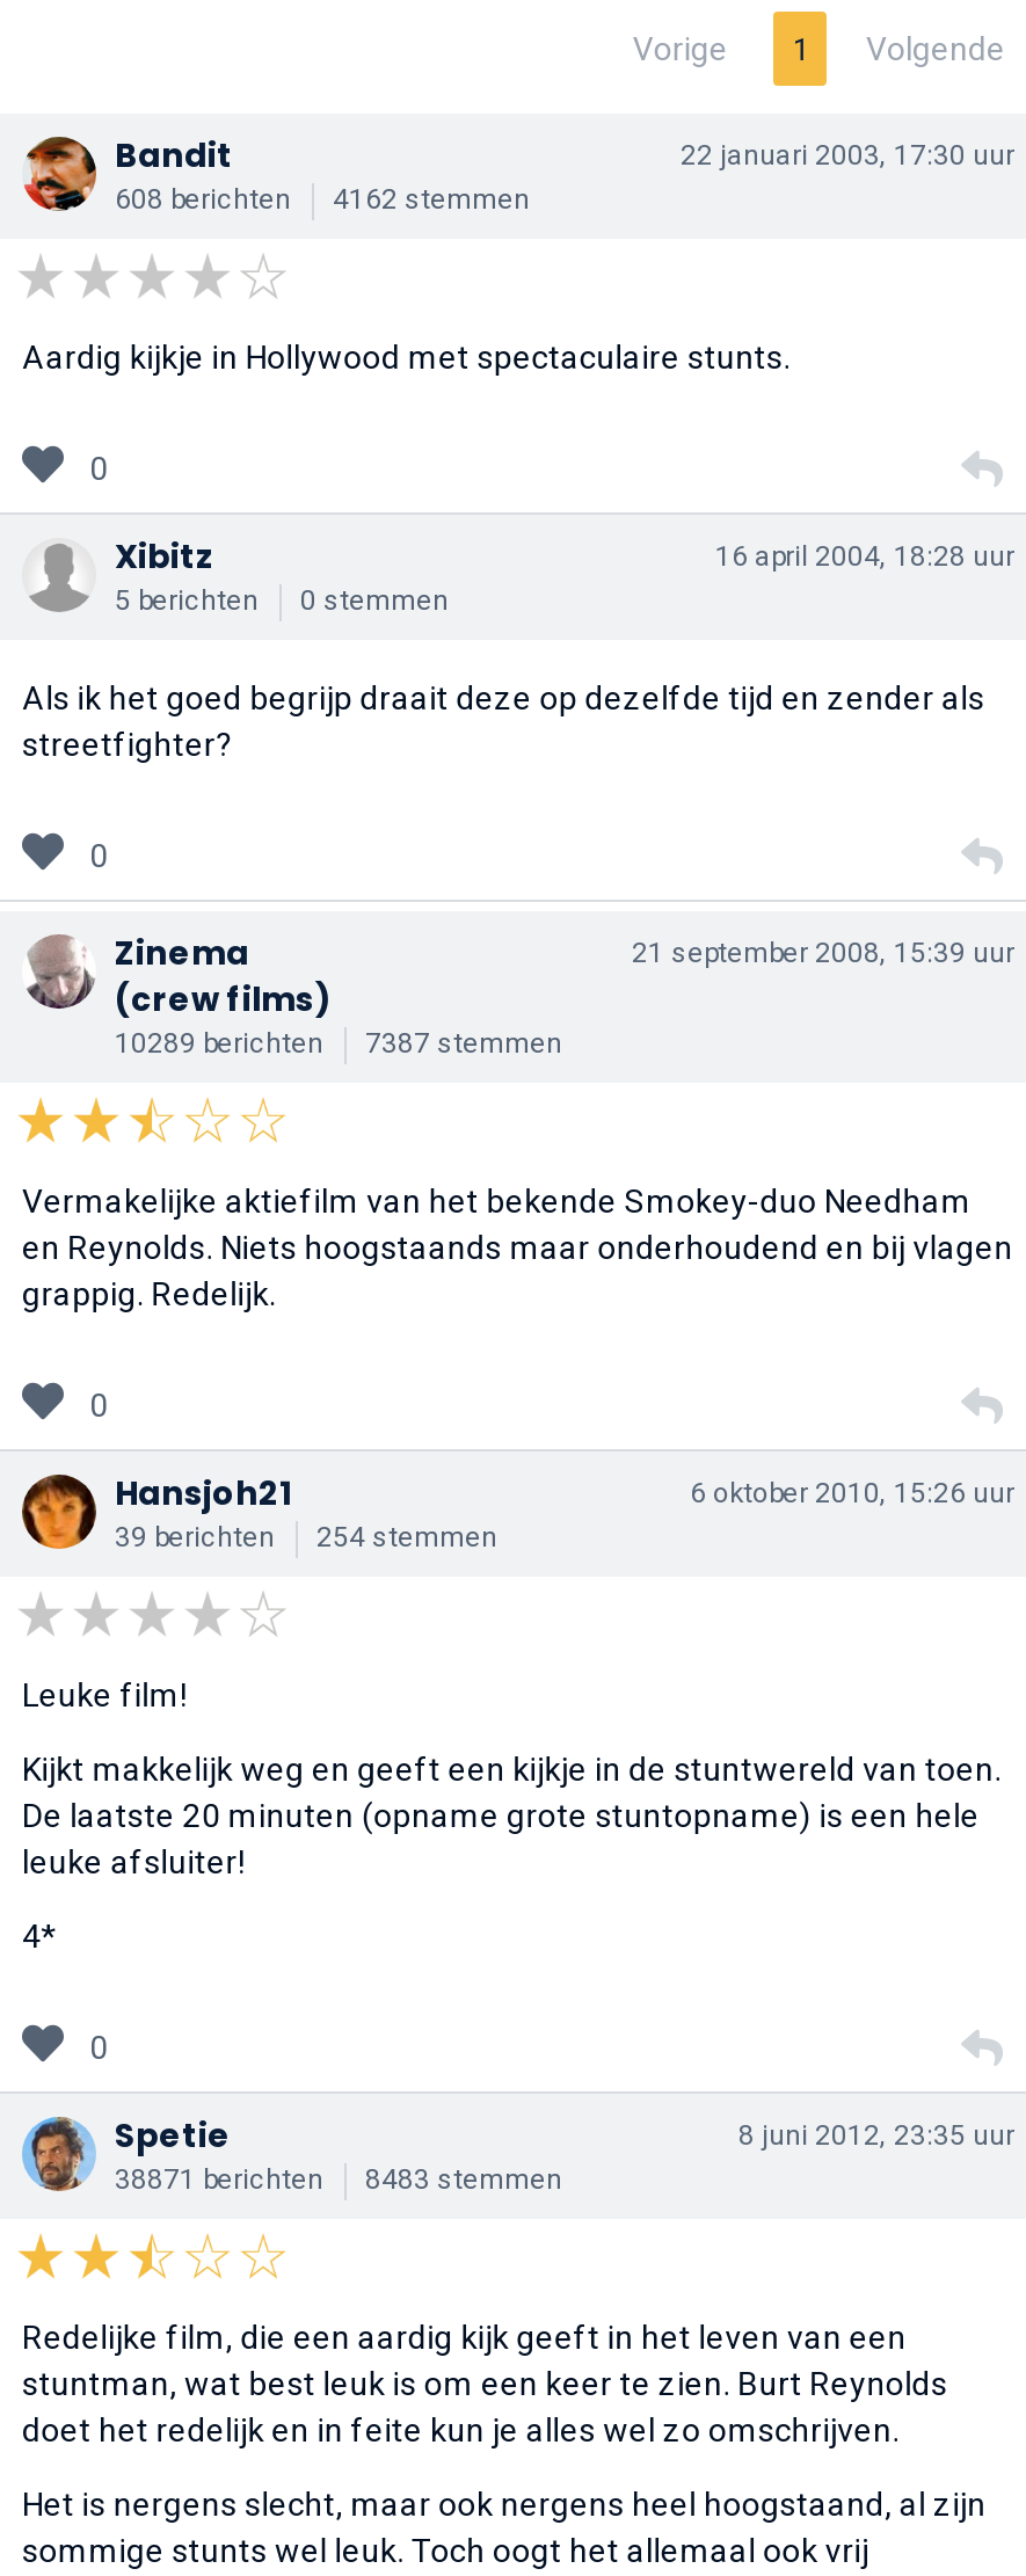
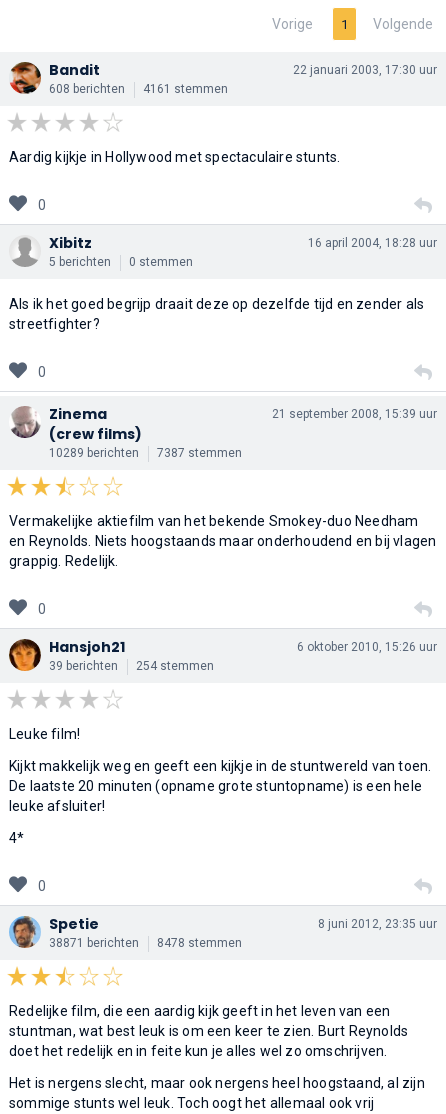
[115,183,530,215] 608 berichten 4162 stemmen -> [49,82,228,96] 608 berichten 4161 stemmen
[115,2163,562,2195] 38871 berichten 8483 stemmen -> [49,936,242,950] 38871 berichten 8478 stemmen

